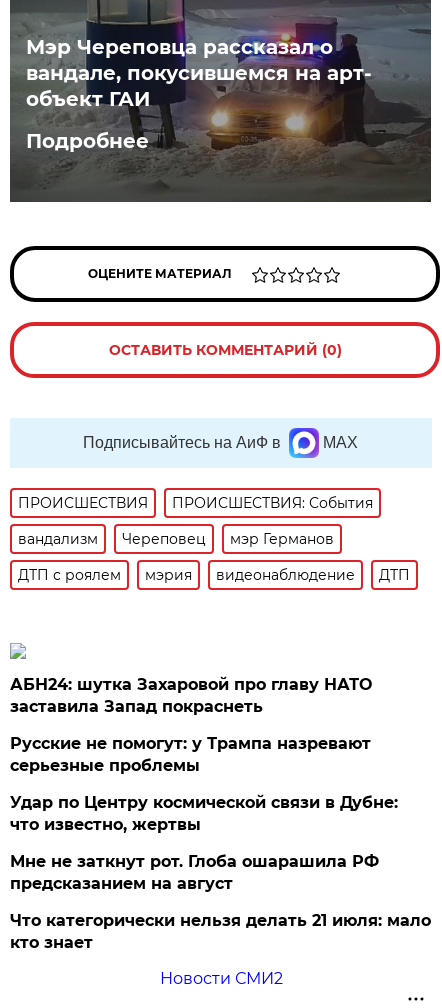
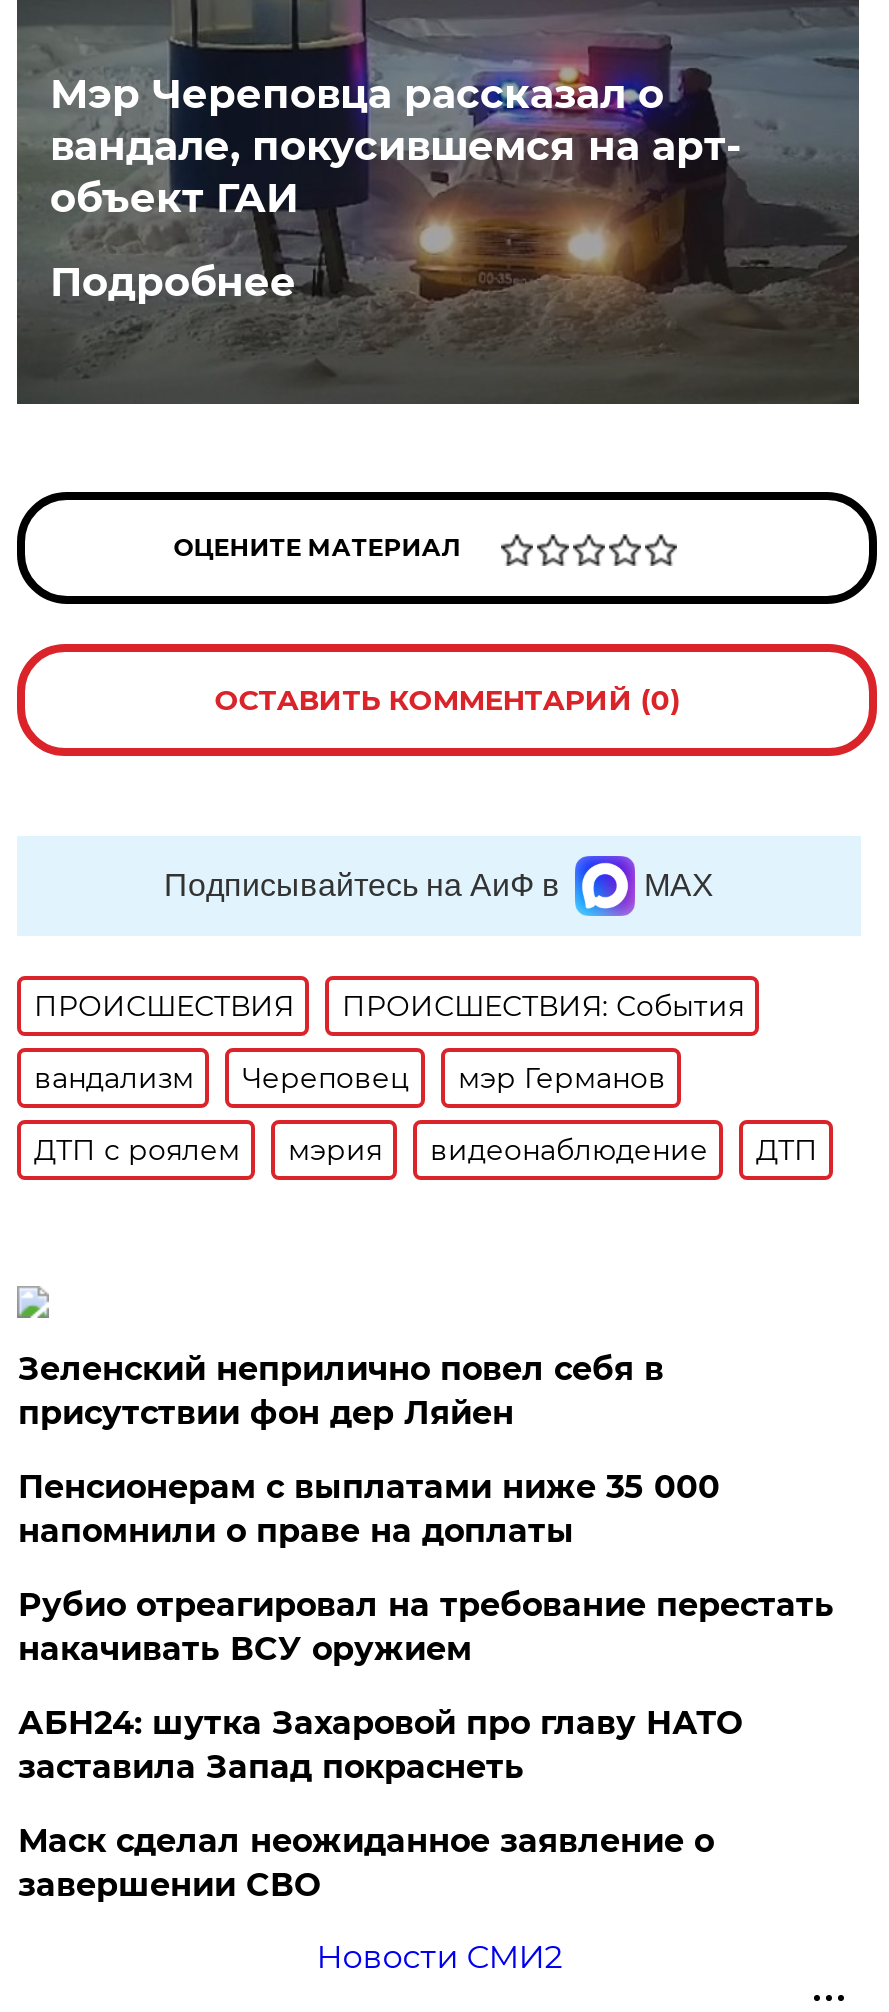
none -> [18,1350,834,1668] Зеленский неприлично повел cебя в | присутствии фон дер Ляйен | Пенсионерам с выплатами ниже 35 000 | напомнили о праве на доплаты | Рубио отреагировал на требование перестать | накачивать ВСУ оружием
moved [10,675,372,716] -> [18,1704,742,1786]: АБН24: шутка Захаровой про главу НАТО | заставила Запад покраснеть
[10,734,431,952] Русские не помогут: у Трампа назревают | серьезные проблемы | Удар по Центру космической связи в Дубне: | что известно, жертвы | Мне не заткнут рот. Глоба ошарашила РФ | предсказанием на август | Что категорически нельзя делать 21 июля: мало | кто знает -> [18,1822,714,1904] Маск сделал неожиданное заявление о | завершении СВО

